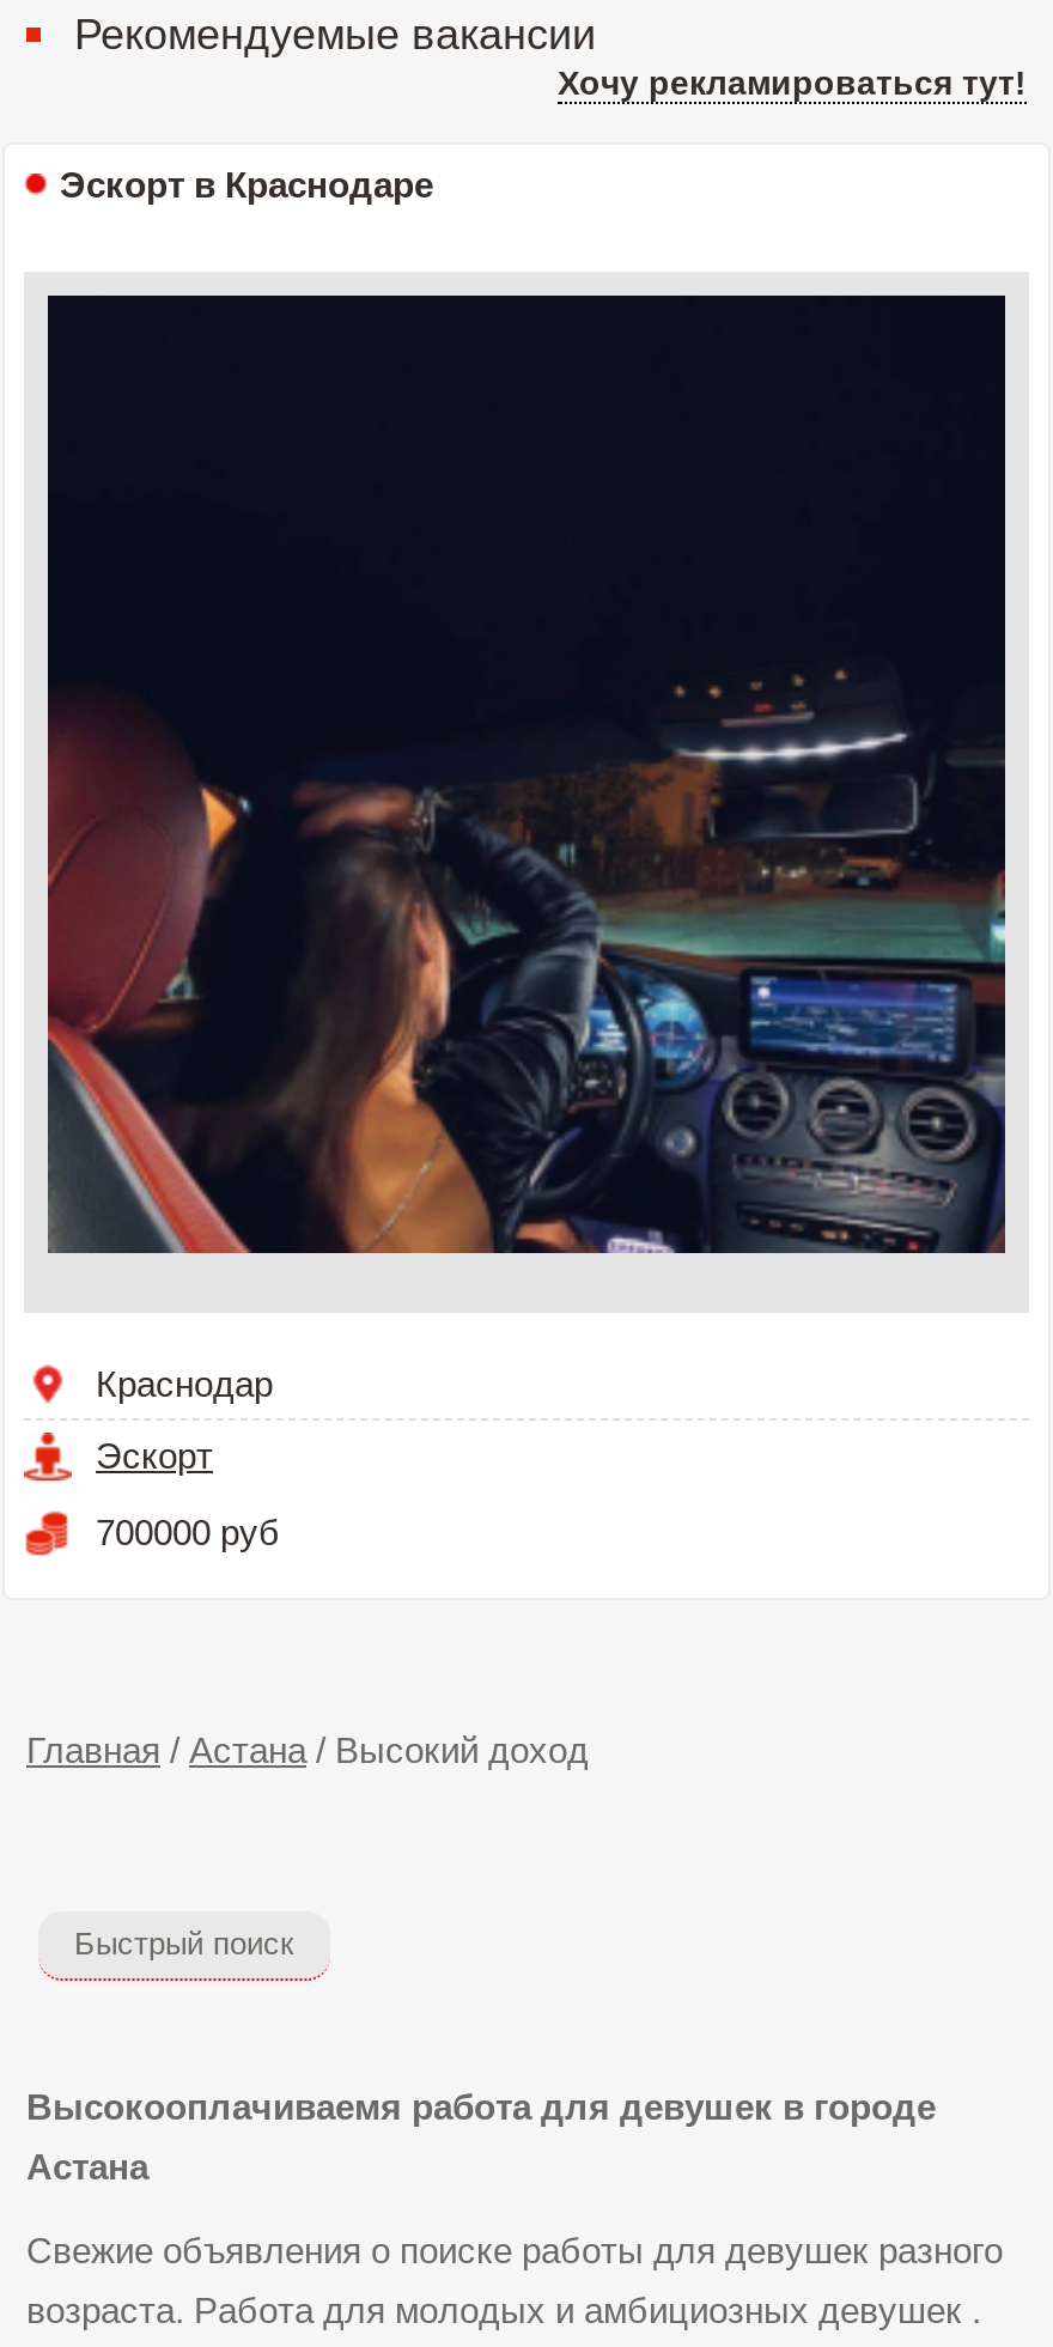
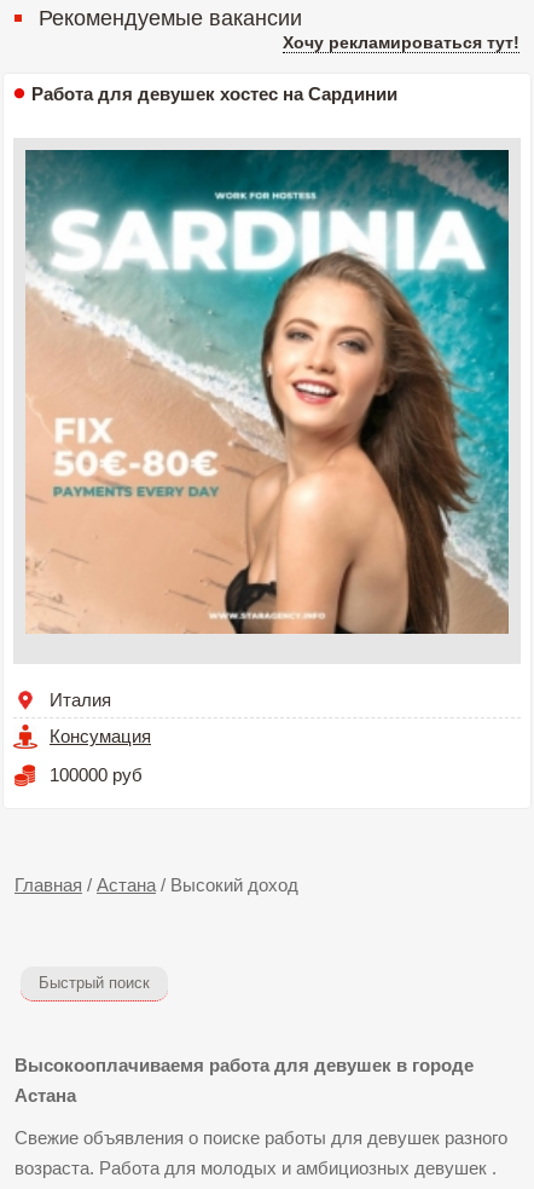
[60,165,433,206] Эскорт в Краснодаре -> [31,84,397,105] Работа для девушек хостес на Сардинии
[45,296,1008,1255] [image] -> [24,150,510,635] [image]
[96,1364,273,1405] Краснодар -> [50,690,111,711] Италия
[96,1436,213,1477] Эскорт -> [50,726,151,747] Консумация
[96,1513,280,1553] 700000 руб -> [50,765,143,786] 100000 руб

